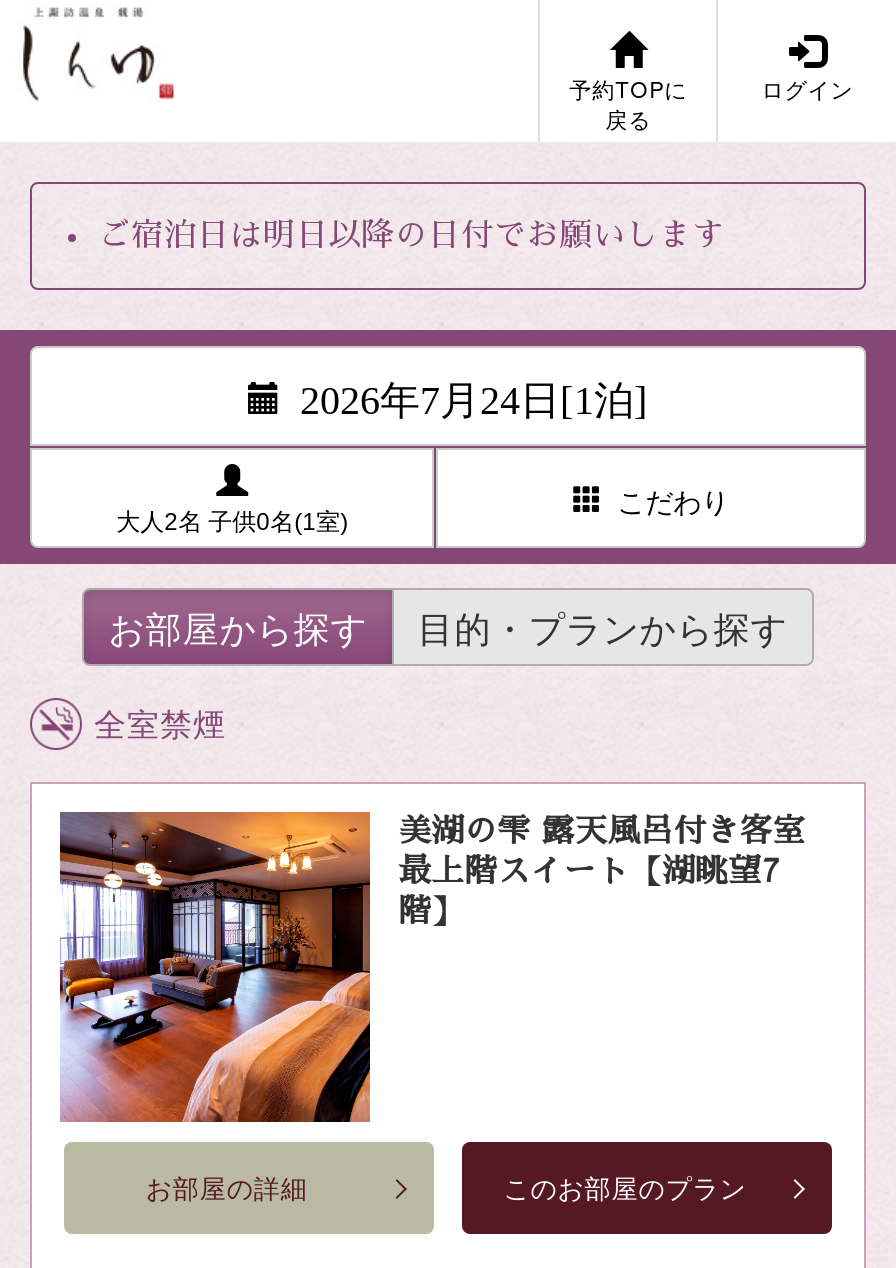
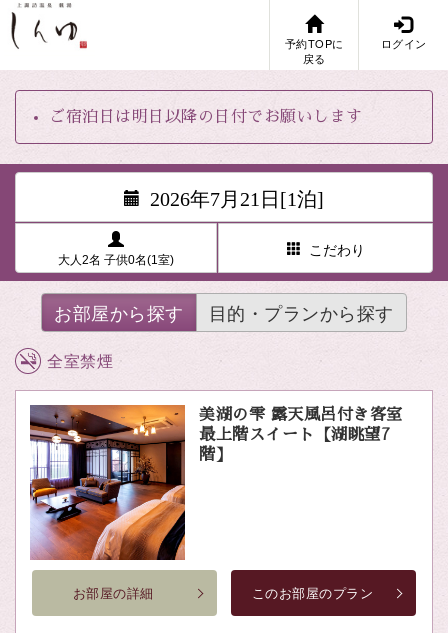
[300,370,648,418] 2026年7月24日[1泊] -> [150,184,324,208] 2026年7月21日[1泊]

